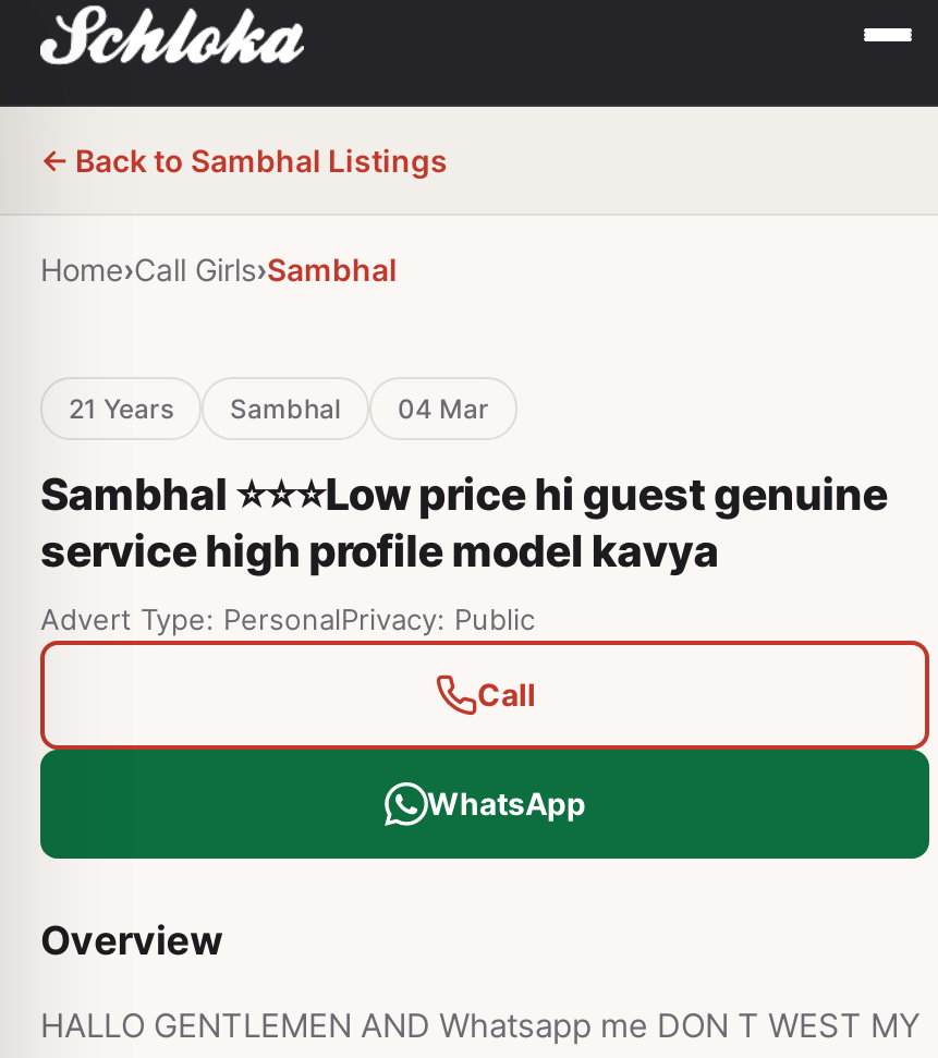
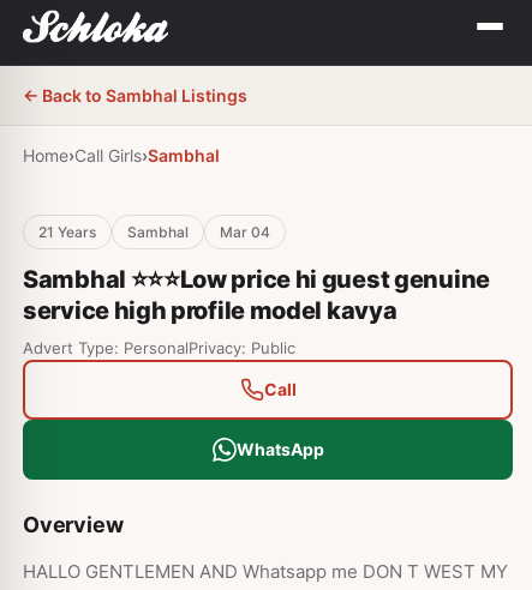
[69,392,489,425] 21 Years Sambhal 04 Mar -> [38,223,270,241] 21 Years Sambhal Mar 04

